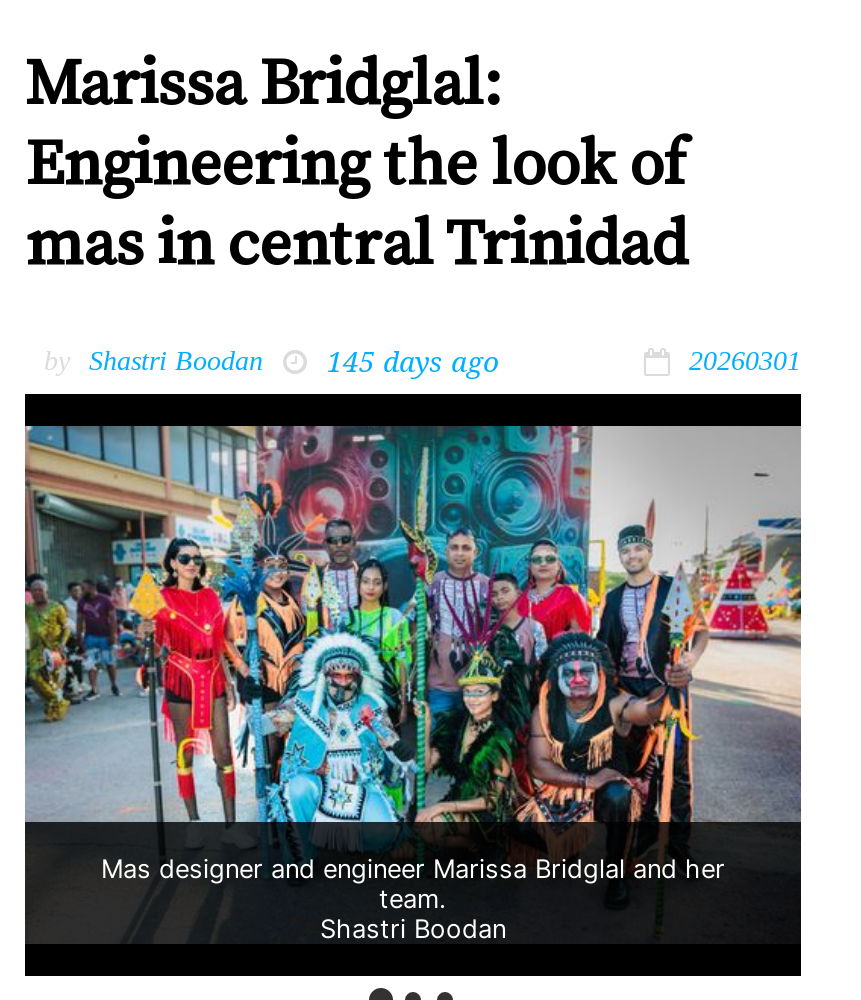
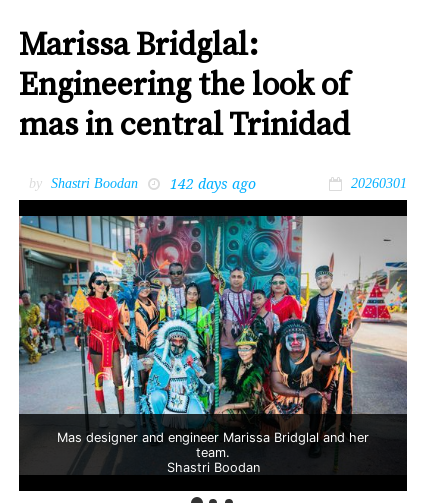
[327,342,499,380] 145 days ago -> [170,174,256,193] 142 days ago

